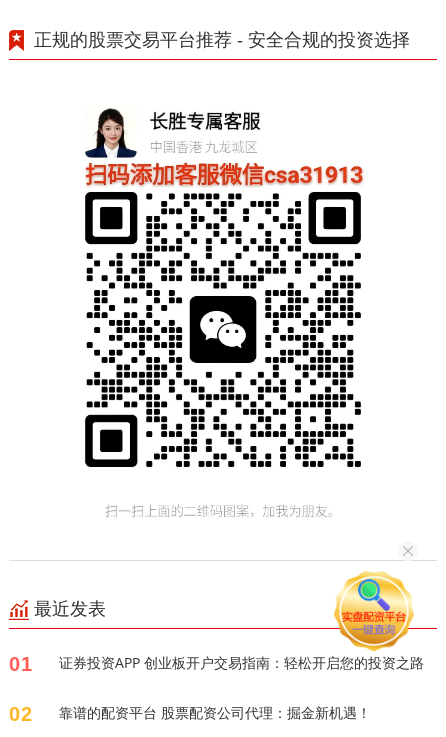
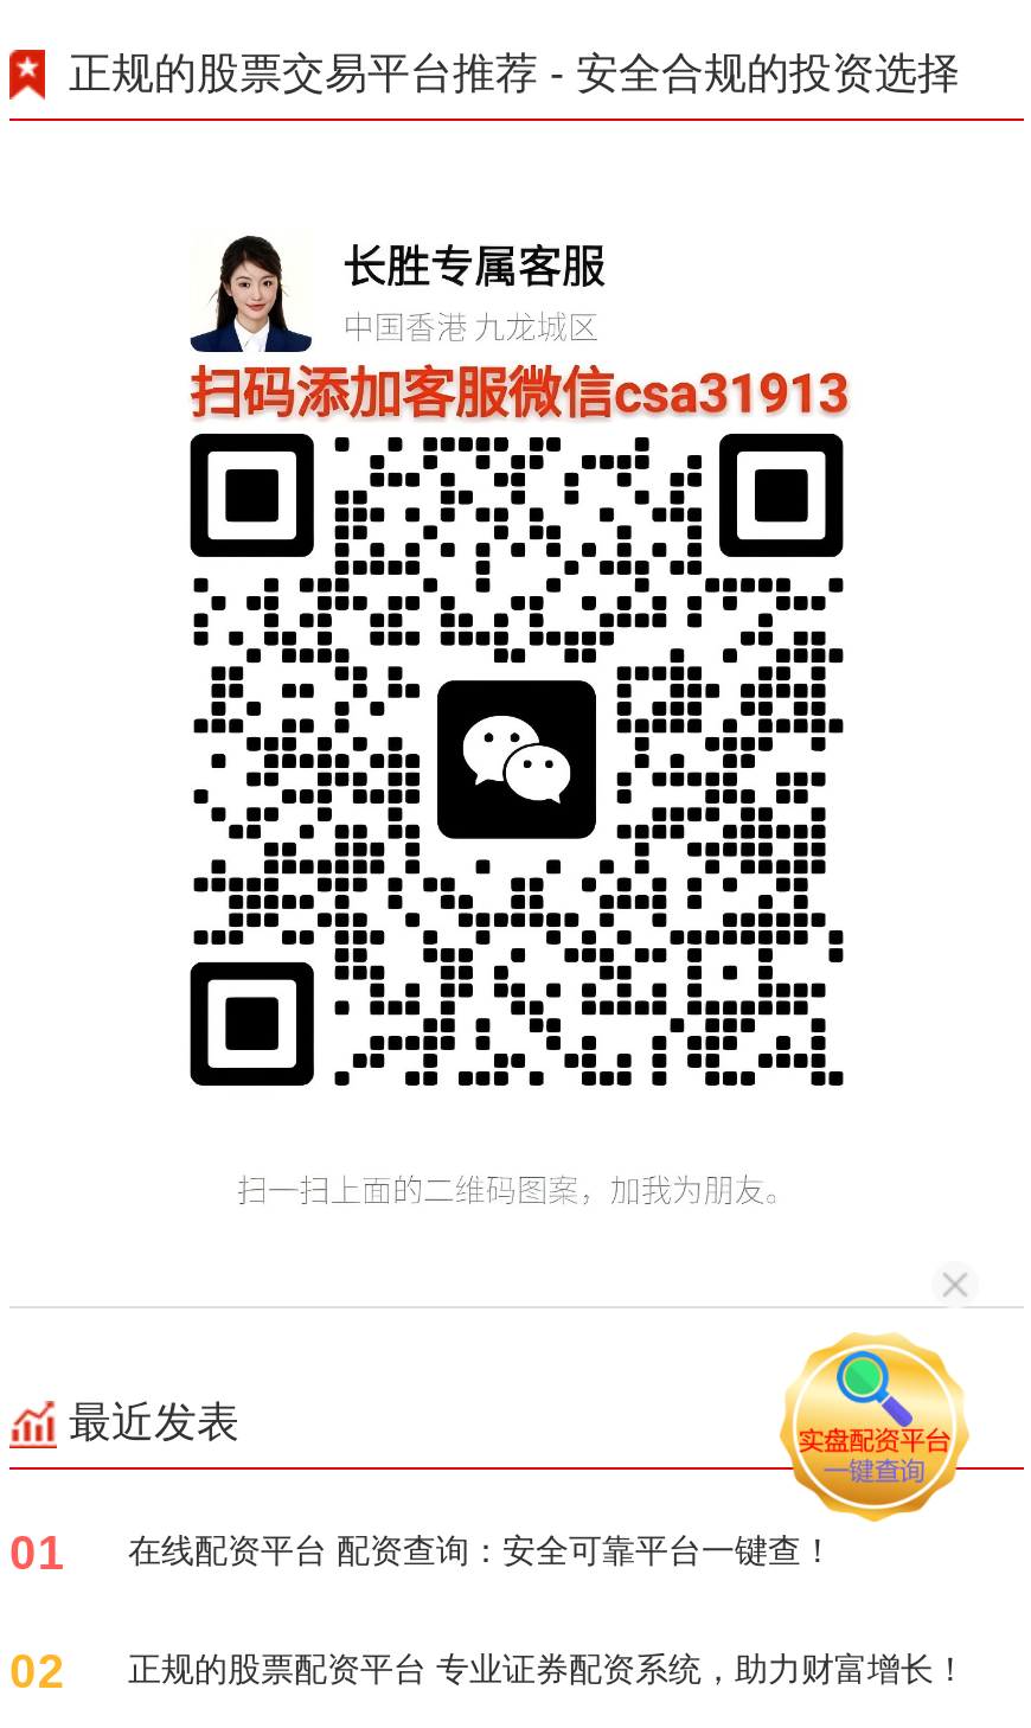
[59,653,424,672] 证券投资APP 创业板开户交易指南：轻松开启您的投资之路 -> [128,1527,834,1573] 在线配资平台 配资查询：安全可靠平台一键查！
[59,703,371,722] 靠谱的配资平台 股票配资公司代理：掘金新机遇！ -> [128,1646,967,1691] 正规的股票配资平台 专业证券配资系统，助力财富增长！

